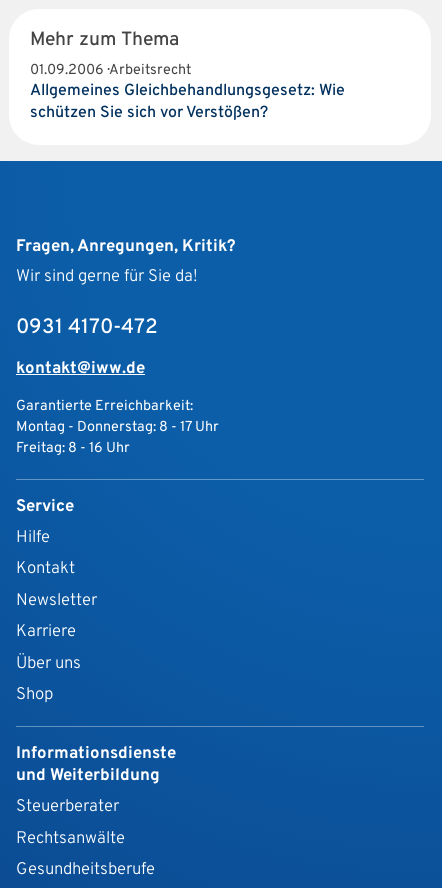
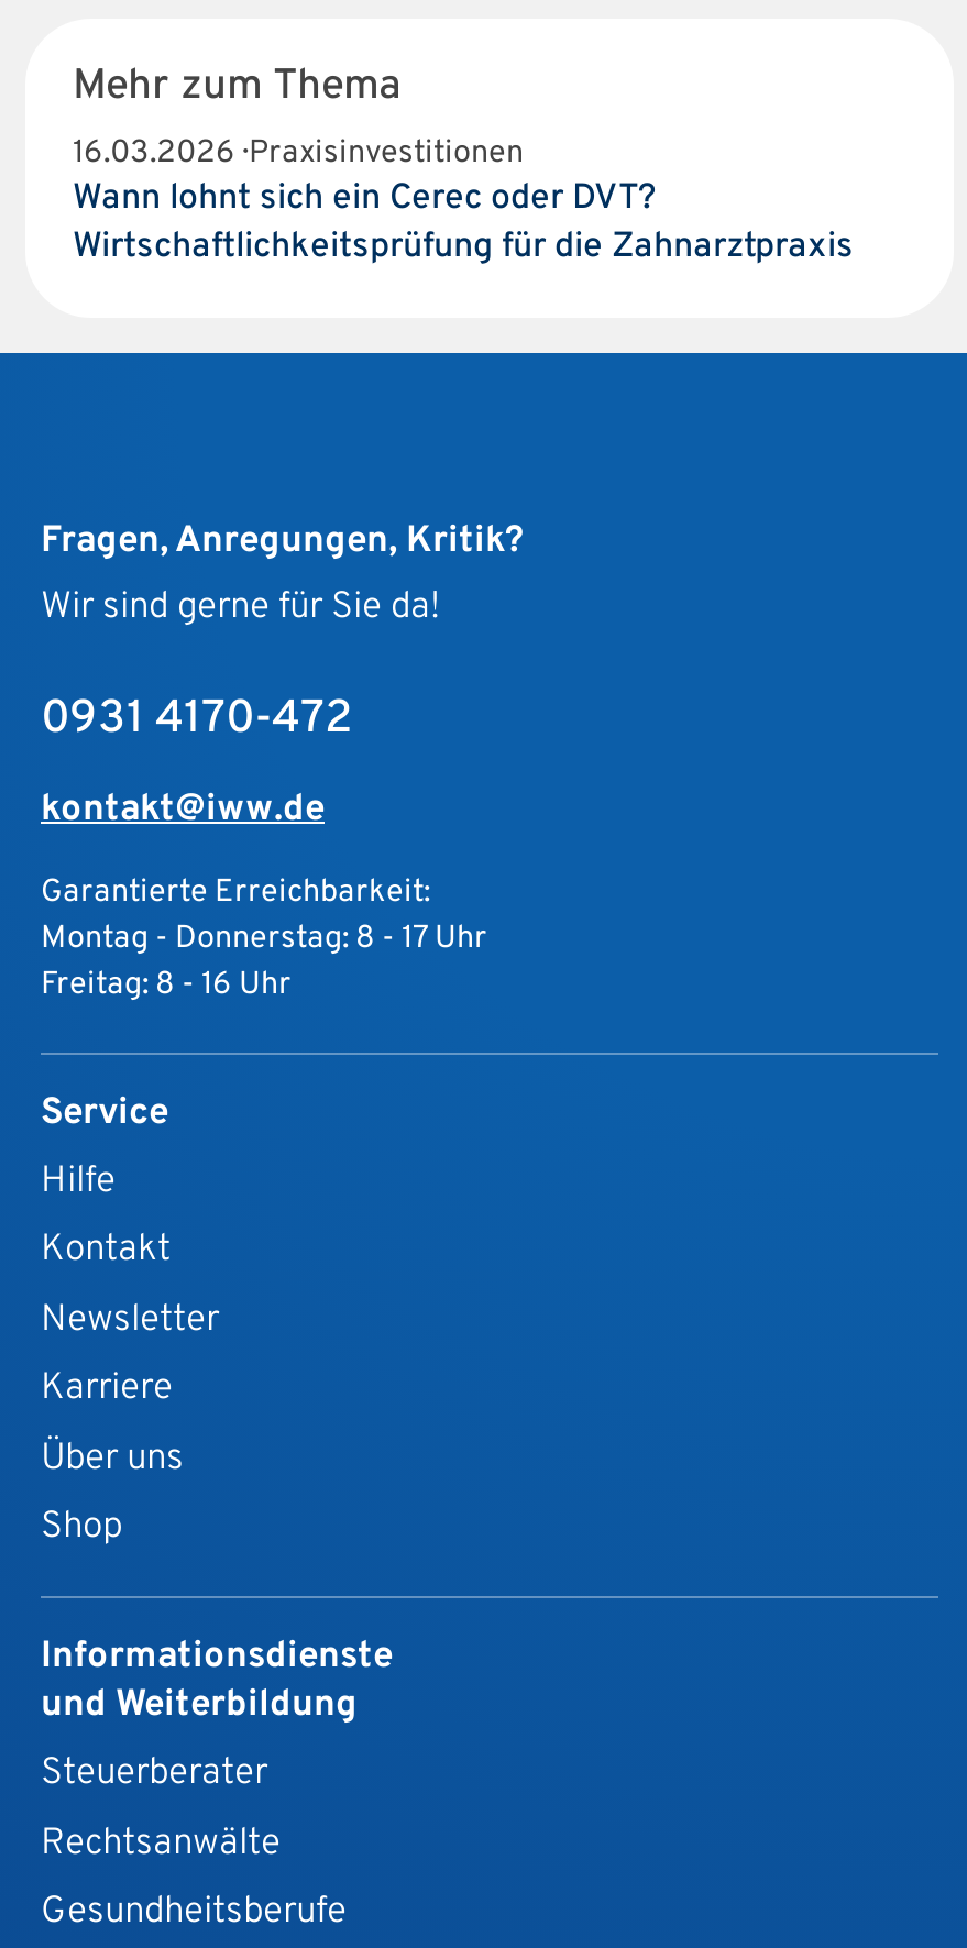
[30,61,345,123] 01.09.2006 · Arbeitsrecht | Allgemeines Gleichbehandlungsgesetz: Wie | schützen Sie sich vor Verstößen? -> [73,134,854,270] 16.03.2026 · Praxisinvestitionen | Wann lohnt sich ein Cerec oder DVT? | Wirtschaftlichkeitsprüfung für die Zahnarztpraxis

